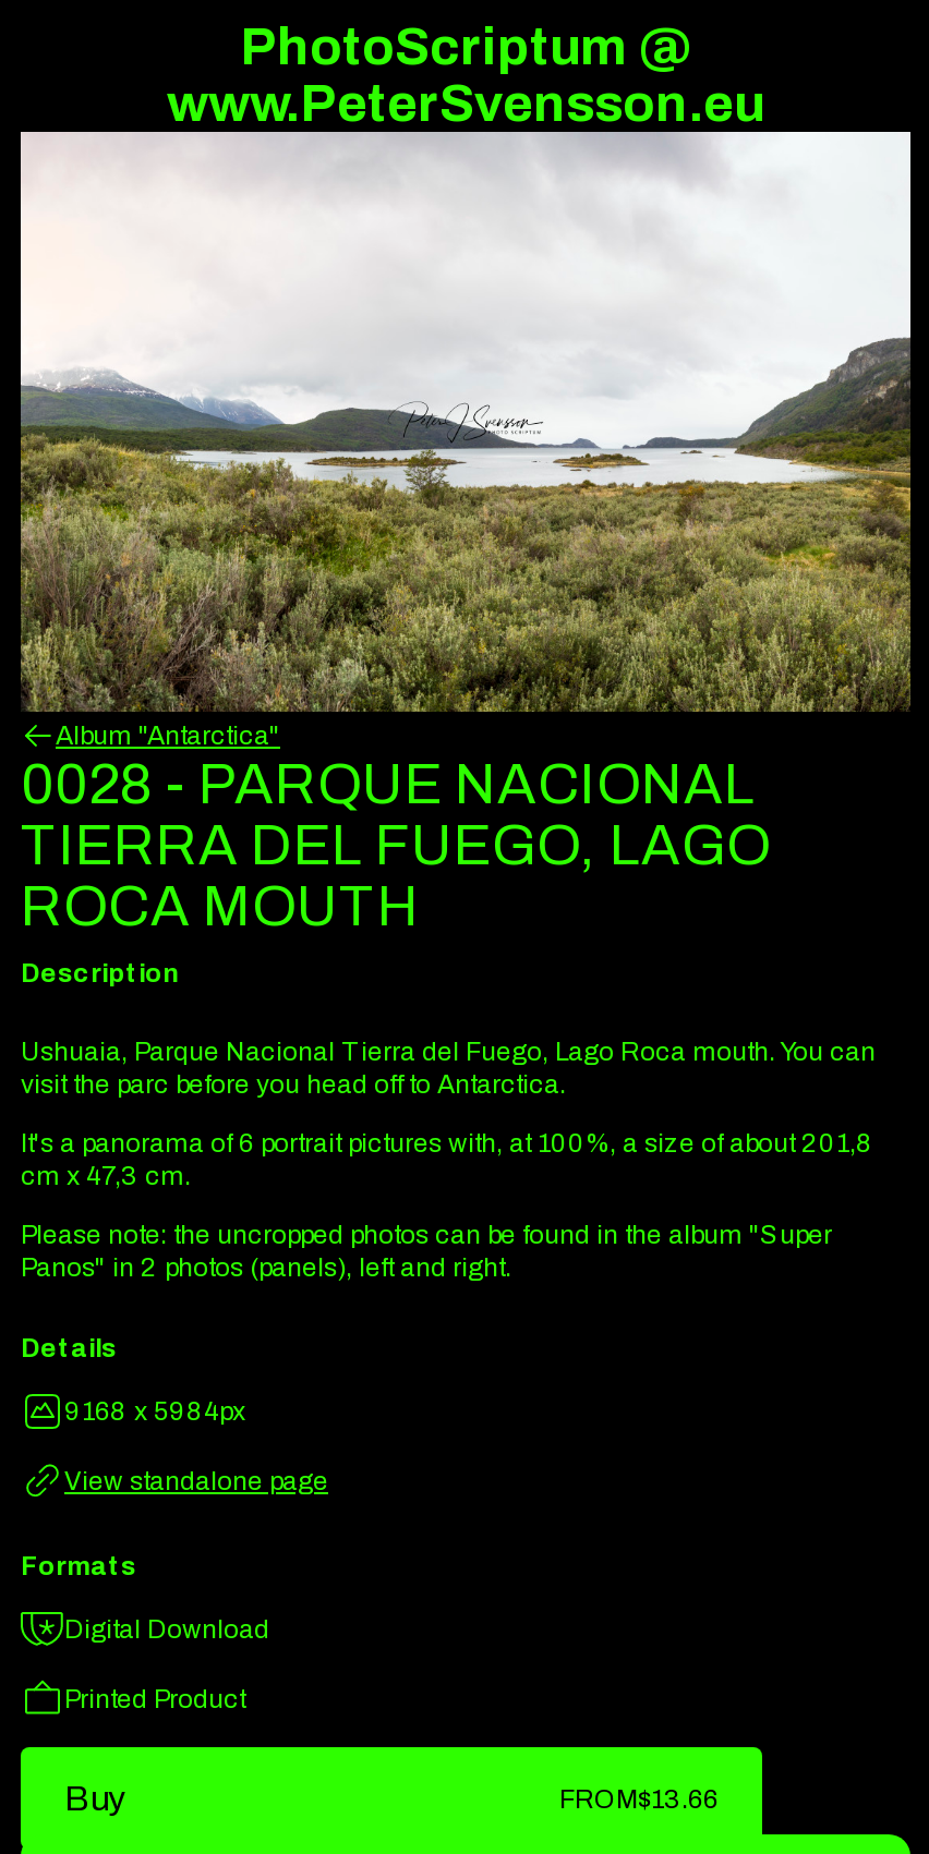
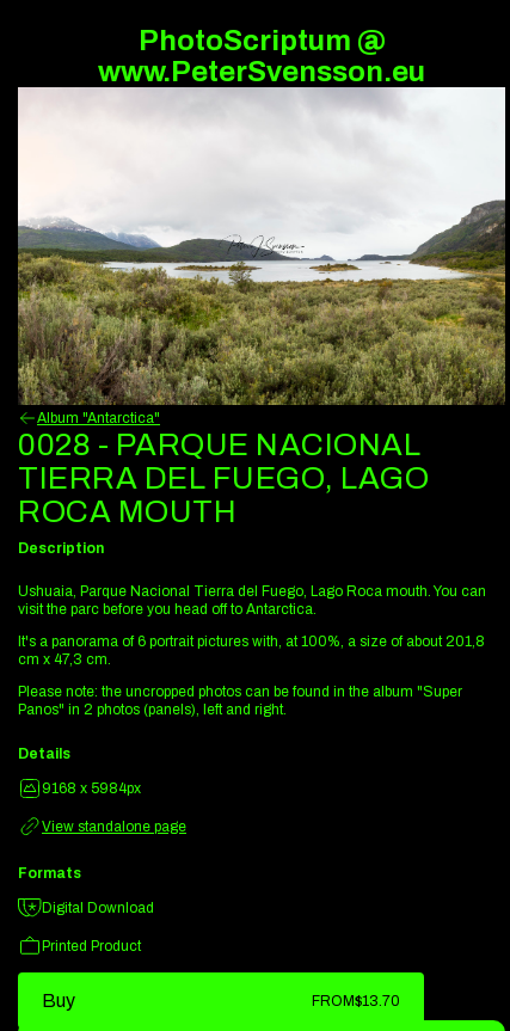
[559,1783,719,1814] FROM$13.66 -> [312,992,400,1009] FROM$13.70

